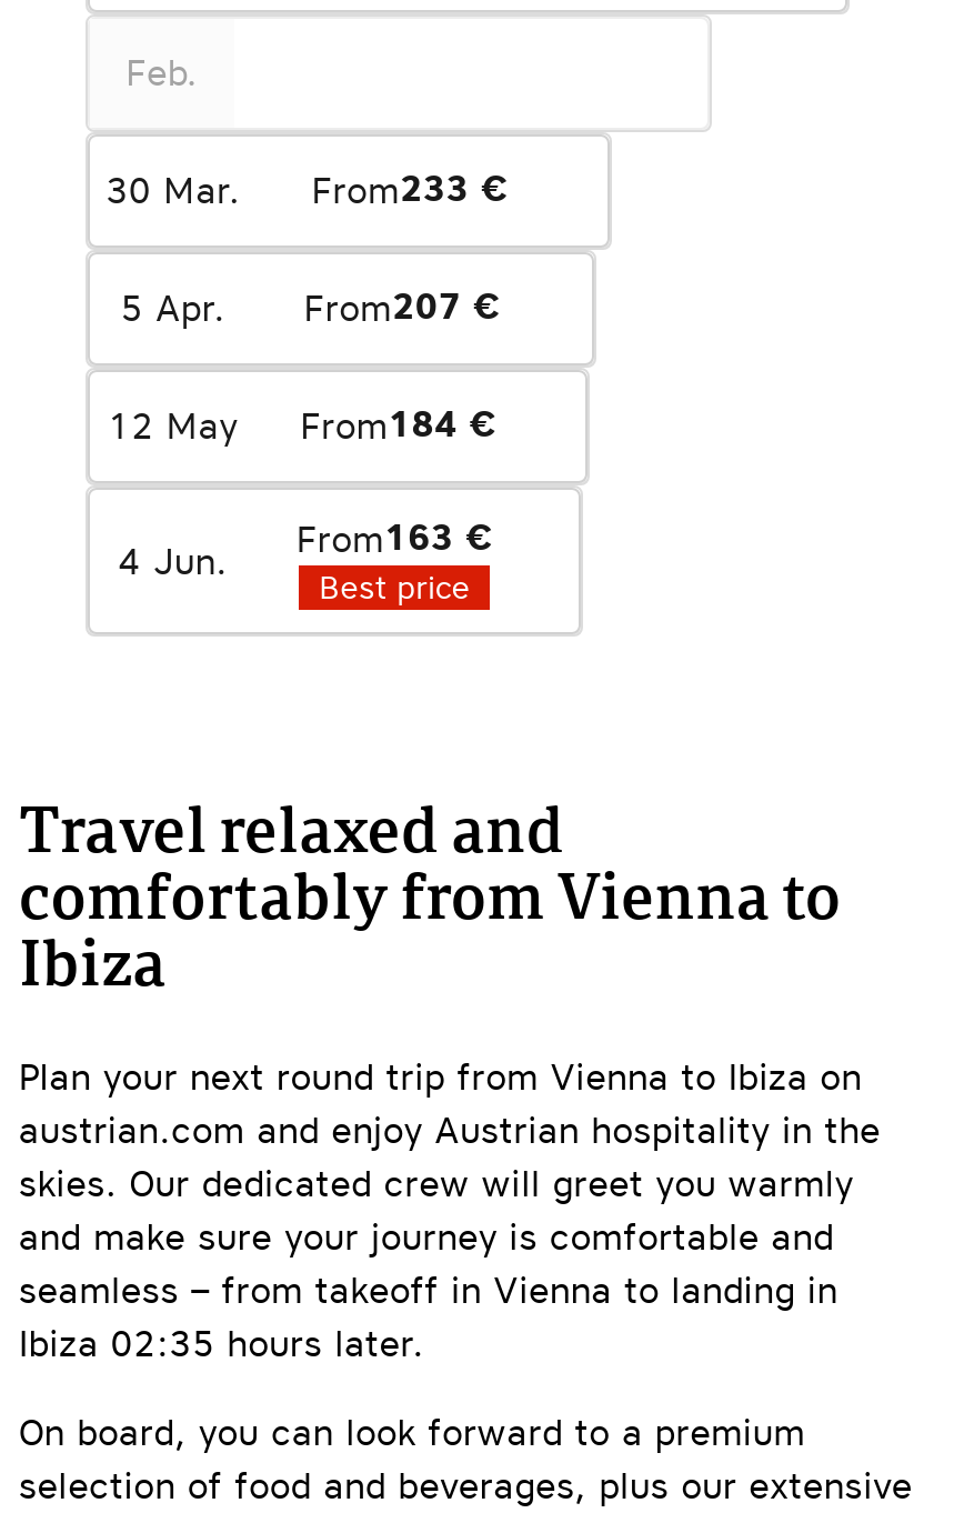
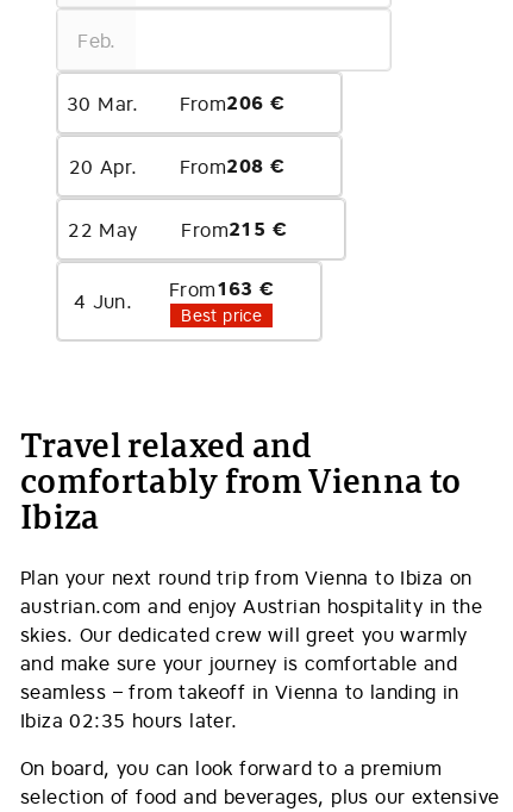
[106,166,509,212] 30 Mar. From233 € -> [67,90,285,115] 30 Mar. From206 €
[121,285,226,330] 5 Apr. -> [69,154,137,178] 20 Apr.
[304,283,501,330] From207 € -> [179,153,285,178] From208 €
[108,403,238,448] 12 May -> [68,217,138,241] 22 May
[300,401,497,448] From184 € -> [181,216,287,241] From215 €

